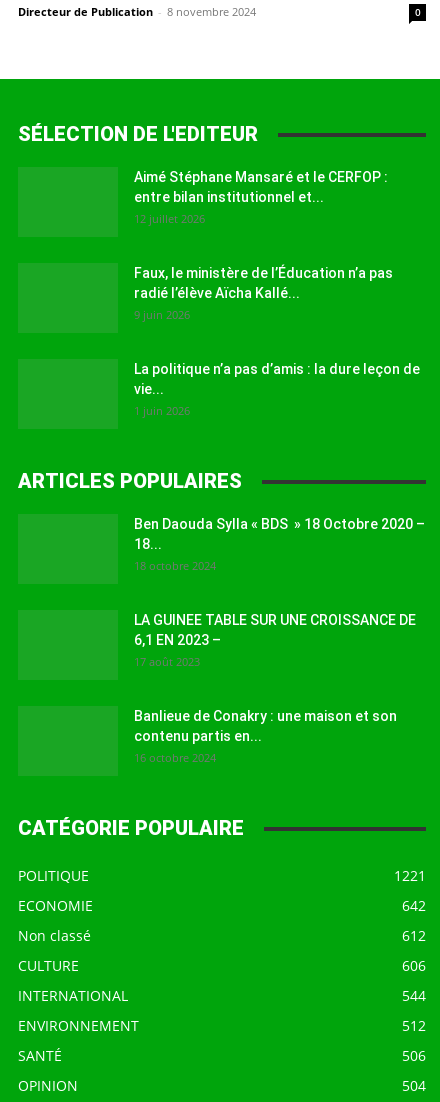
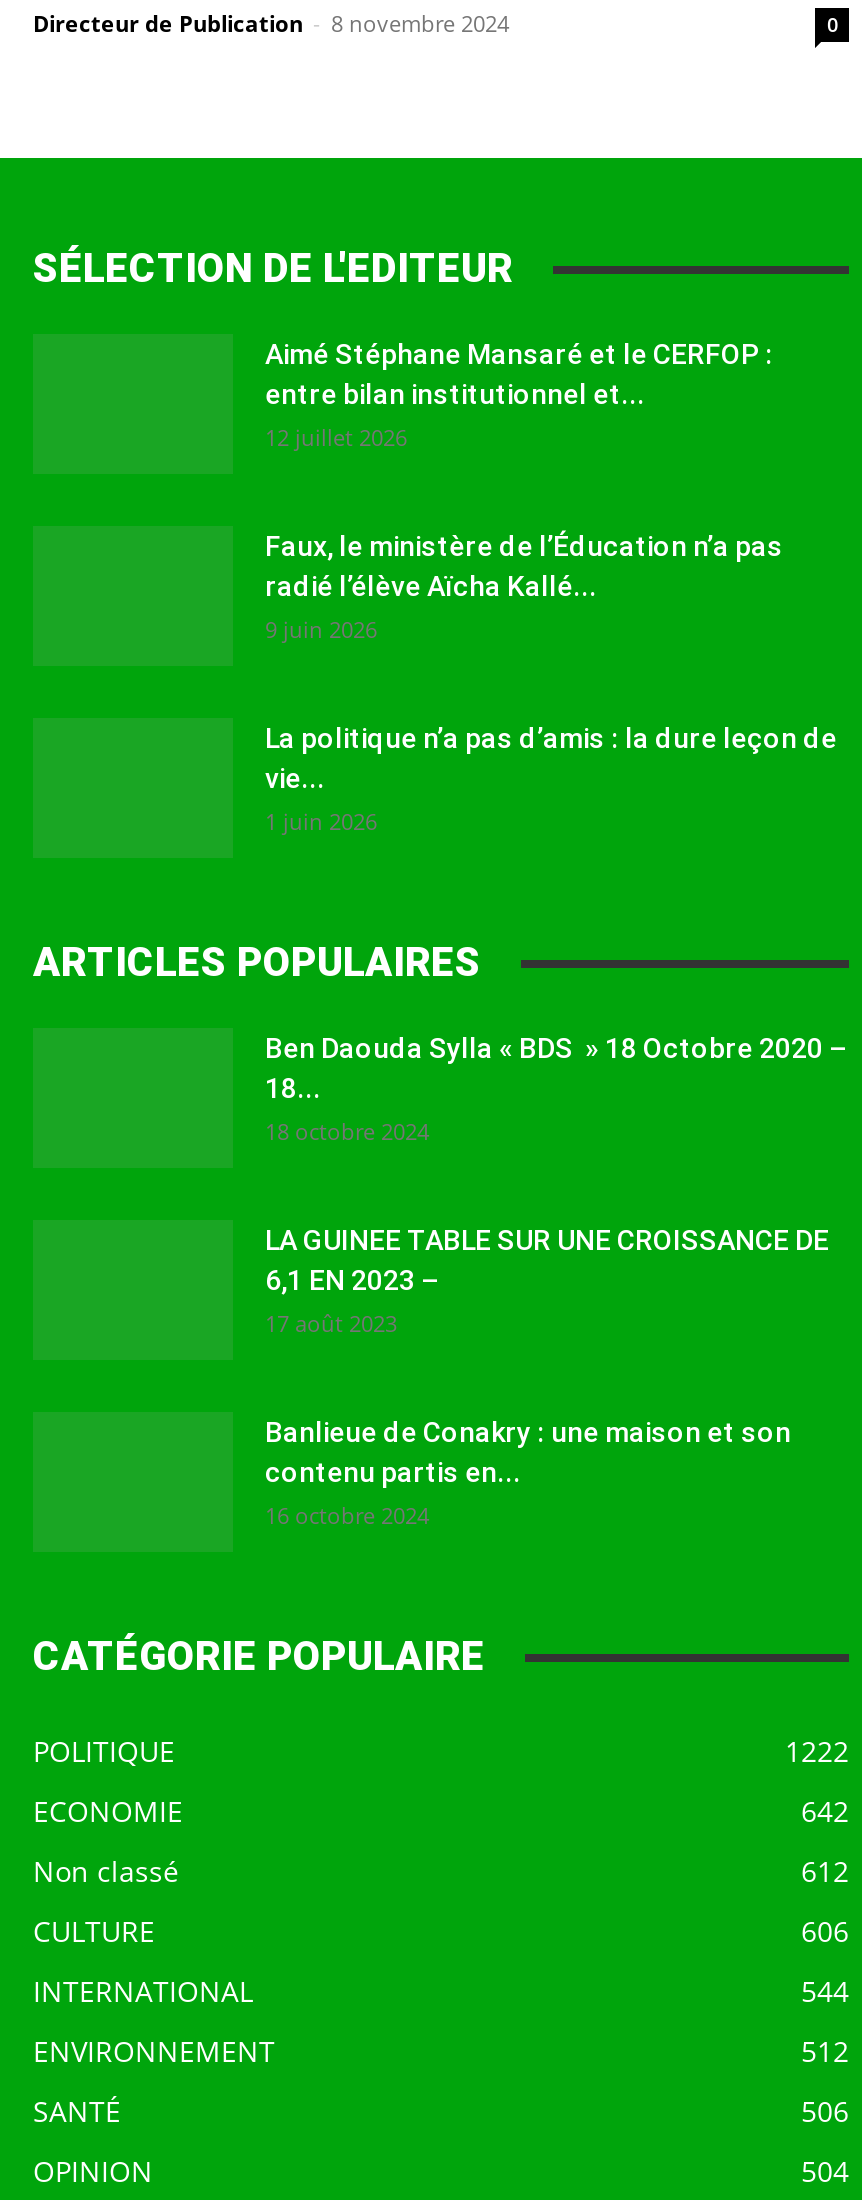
[394,866,426,885] 1221 -> [785,1733,849,1771] 1222

